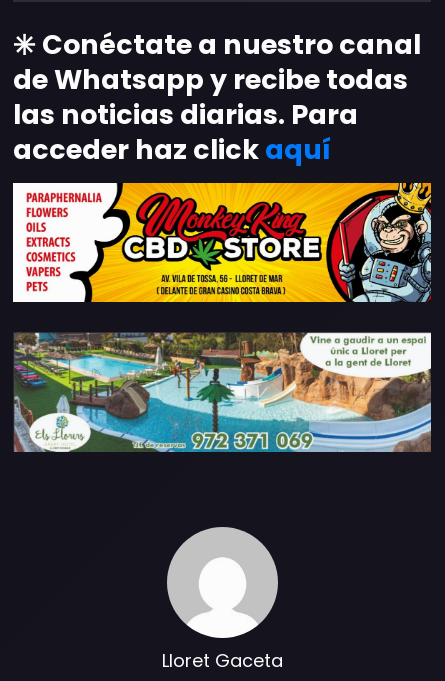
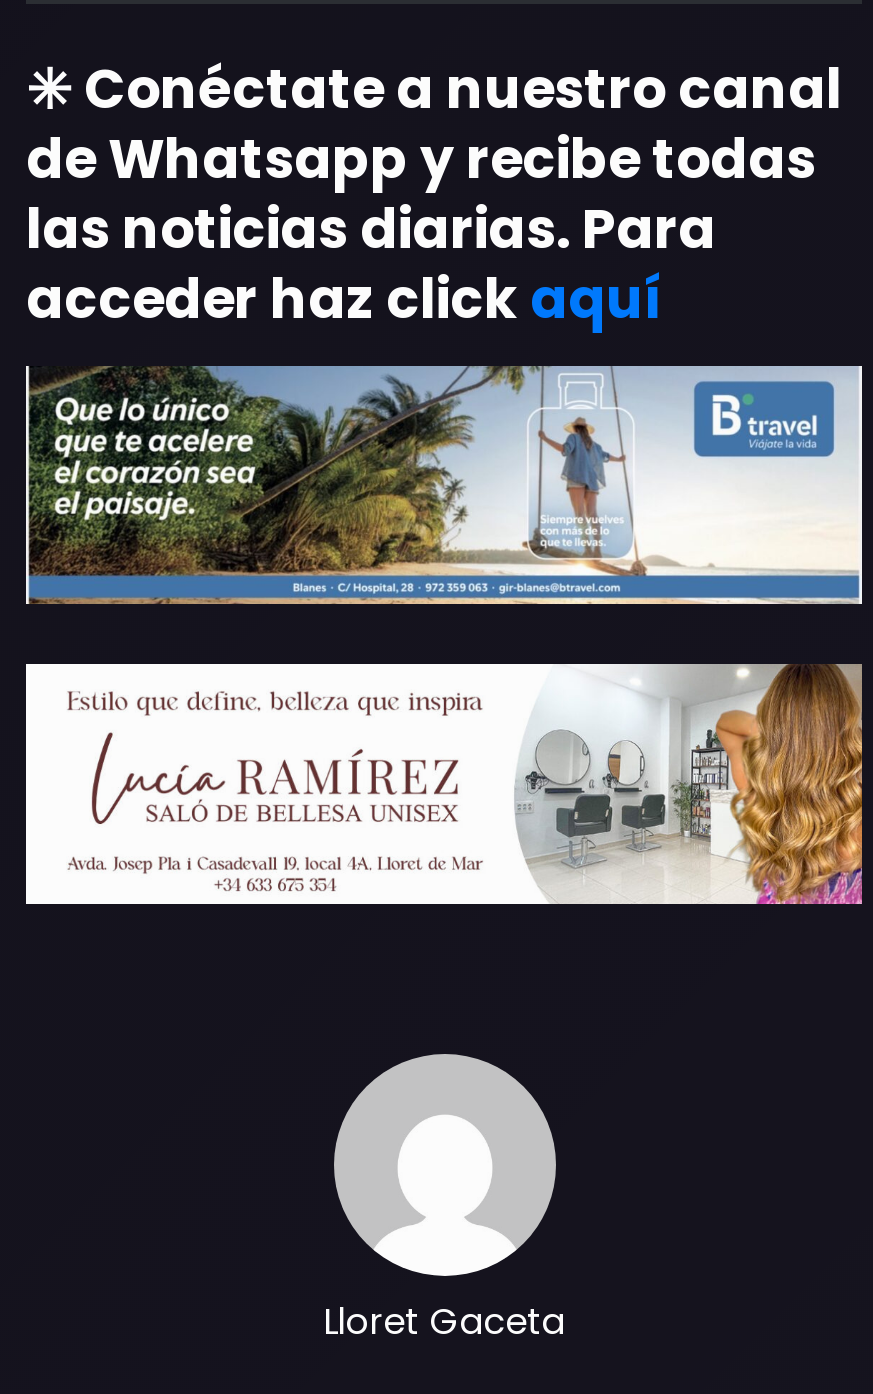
[13,182,432,303] [image] -> [26,364,864,606] [image]
[13,332,432,453] [image] -> [24,662,864,906] [image]

